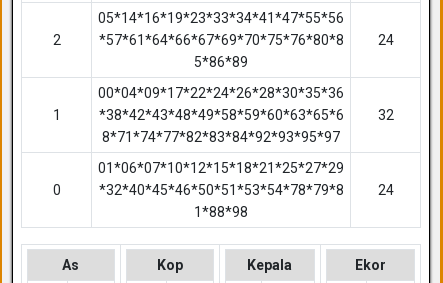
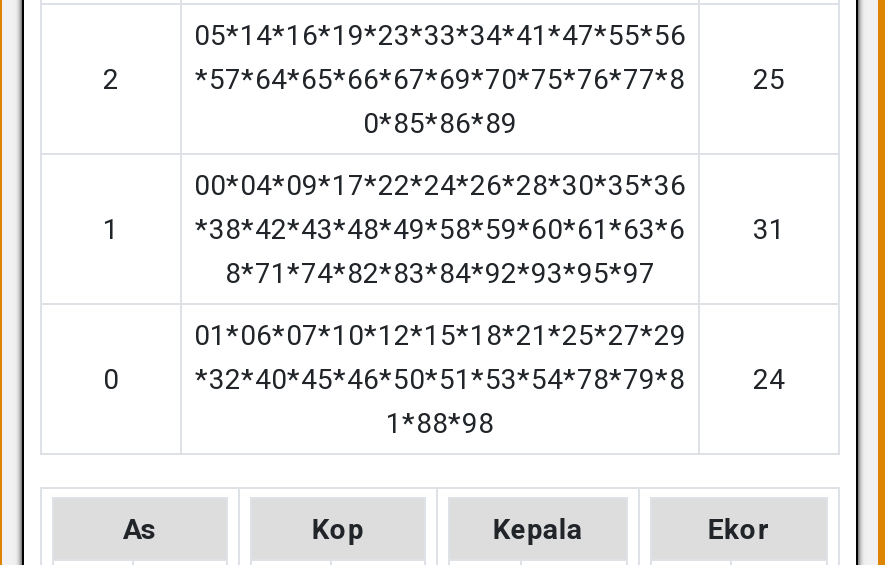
[98,32,343,48] *57*61*64*66*67*69*70*75*76*80*8 -> [195,62,685,94] *57*64*65*66*67*69*70*75*76*77*8
[377,32,393,48] 24 -> [753,62,785,94] 25
[194,54,248,70] 5*86*89 -> [363,106,517,138] 0*85*86*89
[98,107,343,123] *38*42*43*48*49*58*59*60*63*65*6 -> [195,212,685,244] *38*42*43*48*49*58*59*60*61*63*6
[377,107,393,123] 32 -> [753,212,785,244] 31
[102,129,340,145] 8*71*74*77*82*83*84*92*93*95*97 -> [225,256,655,288] 8*71*74*82*83*84*92*93*95*97

